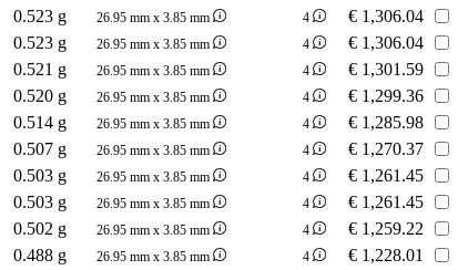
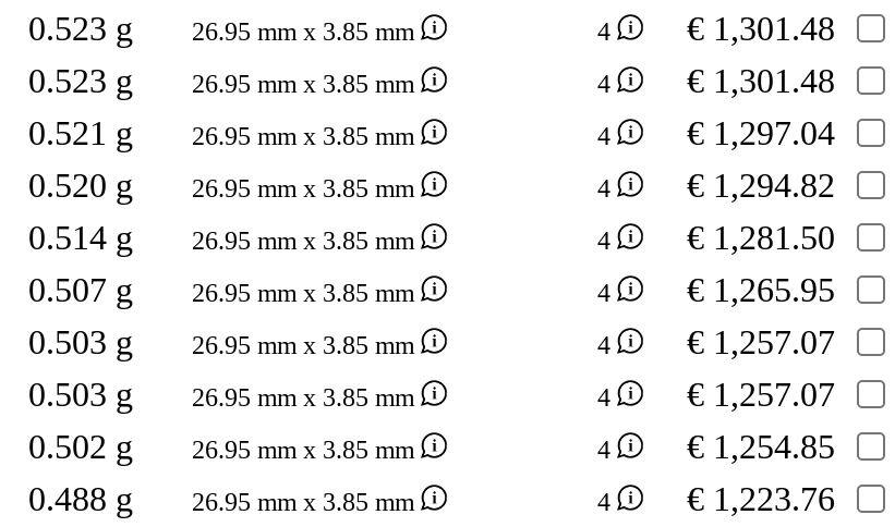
[348,7,424,25] €1,306.04 -> [687,10,835,47] €1,301.48
[348,33,424,52] €1,306.04 -> [687,62,835,99] €1,301.48
[348,60,424,78] €1,301.59 -> [687,114,835,151] €1,297.04
[348,86,424,105] €1,299.36 -> [687,166,835,203] €1,294.82
[348,113,424,132] €1,285.98 -> [687,219,835,256] €1,281.50
[348,139,424,158] €1,270.37 -> [687,271,835,308] €1,265.95
[348,166,424,185] €1,261.45 -> [687,323,835,360] €1,257.07
[348,192,424,211] €1,261.45 -> [687,375,835,412] €1,257.07
[348,219,424,238] €1,259.22 -> [687,428,835,465] €1,254.85
[348,246,424,264] €1,228.01 -> [687,480,835,517] €1,223.76

